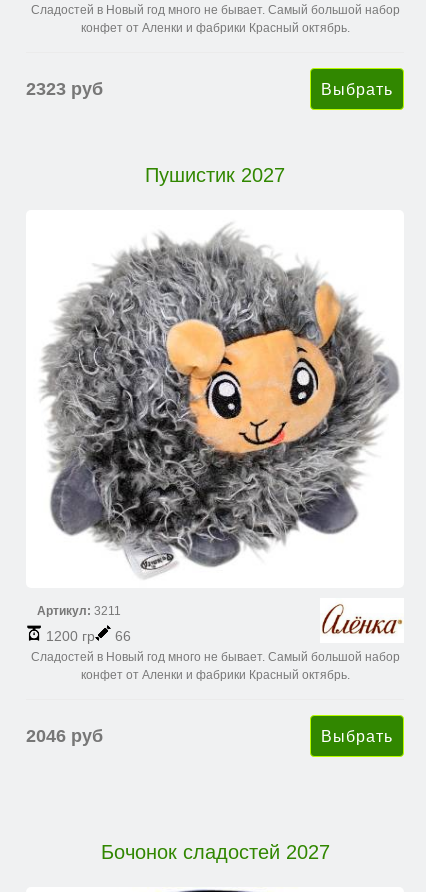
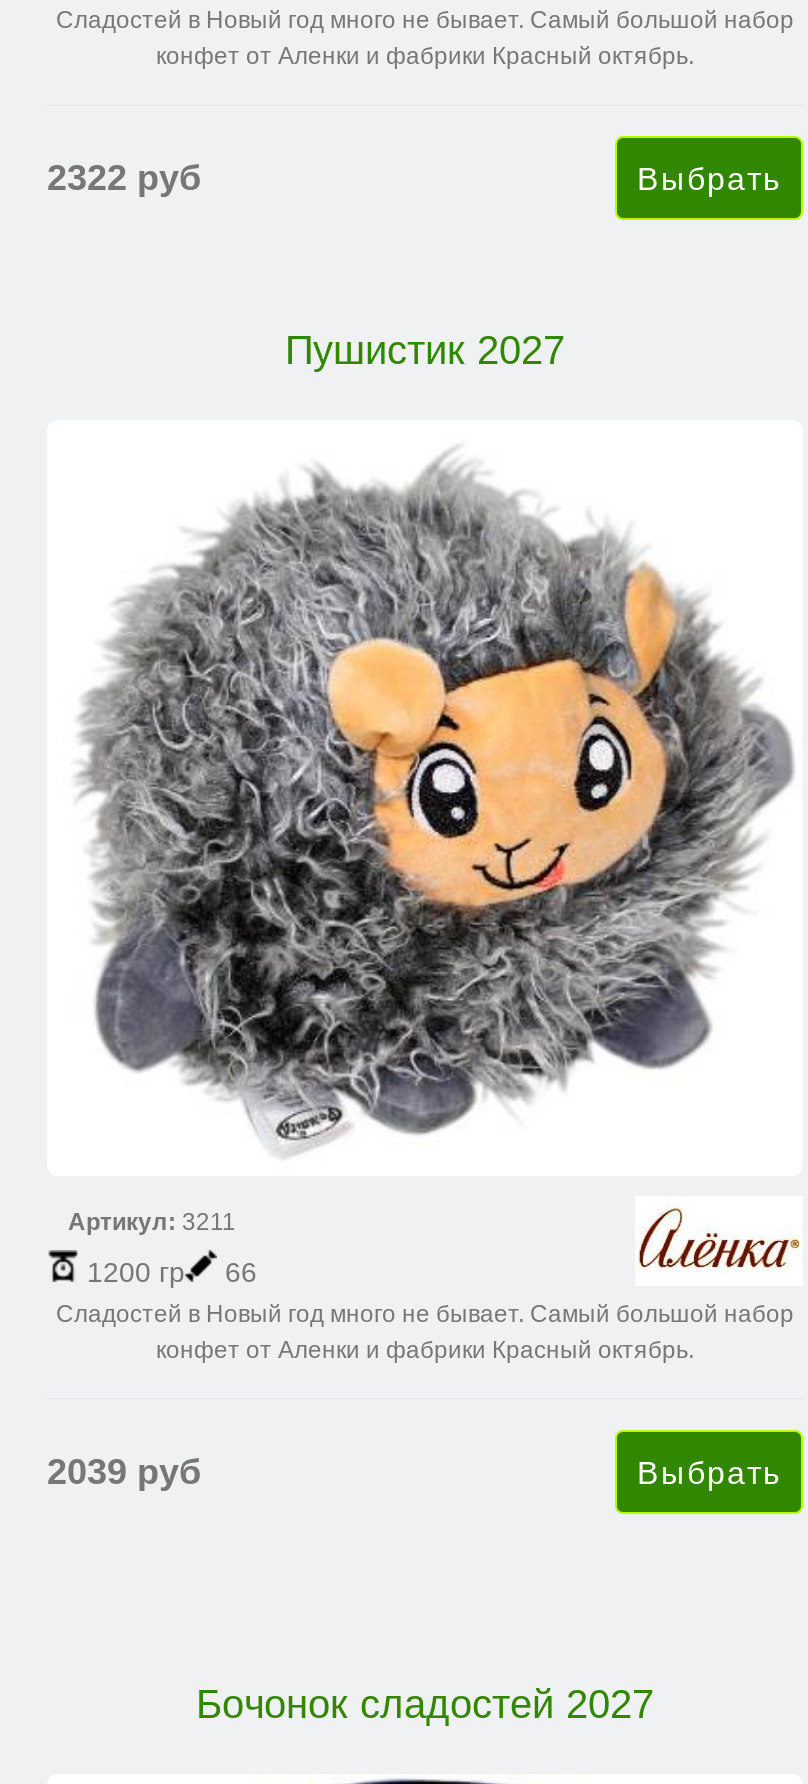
[26,79,103,99] 2323 руб -> [47,158,201,198] 2322 руб
[26,726,103,746] 2046 руб -> [47,1453,201,1493] 2039 руб

